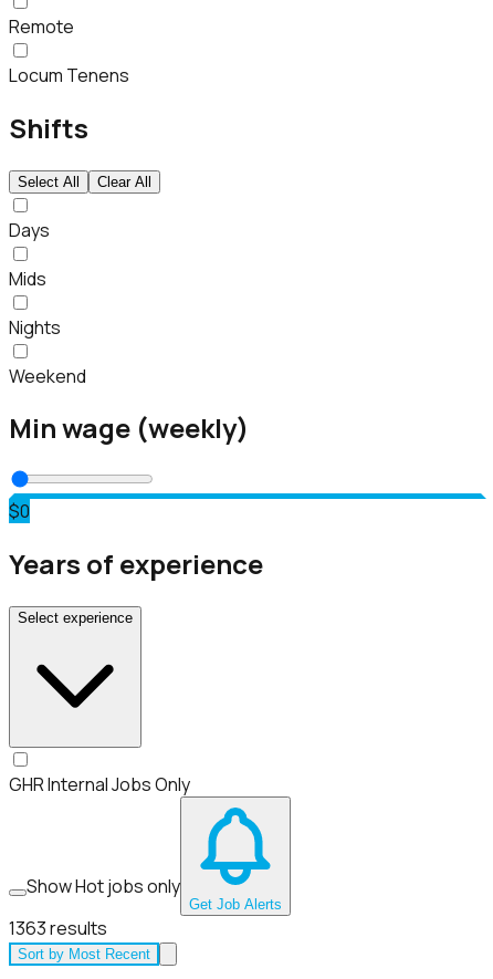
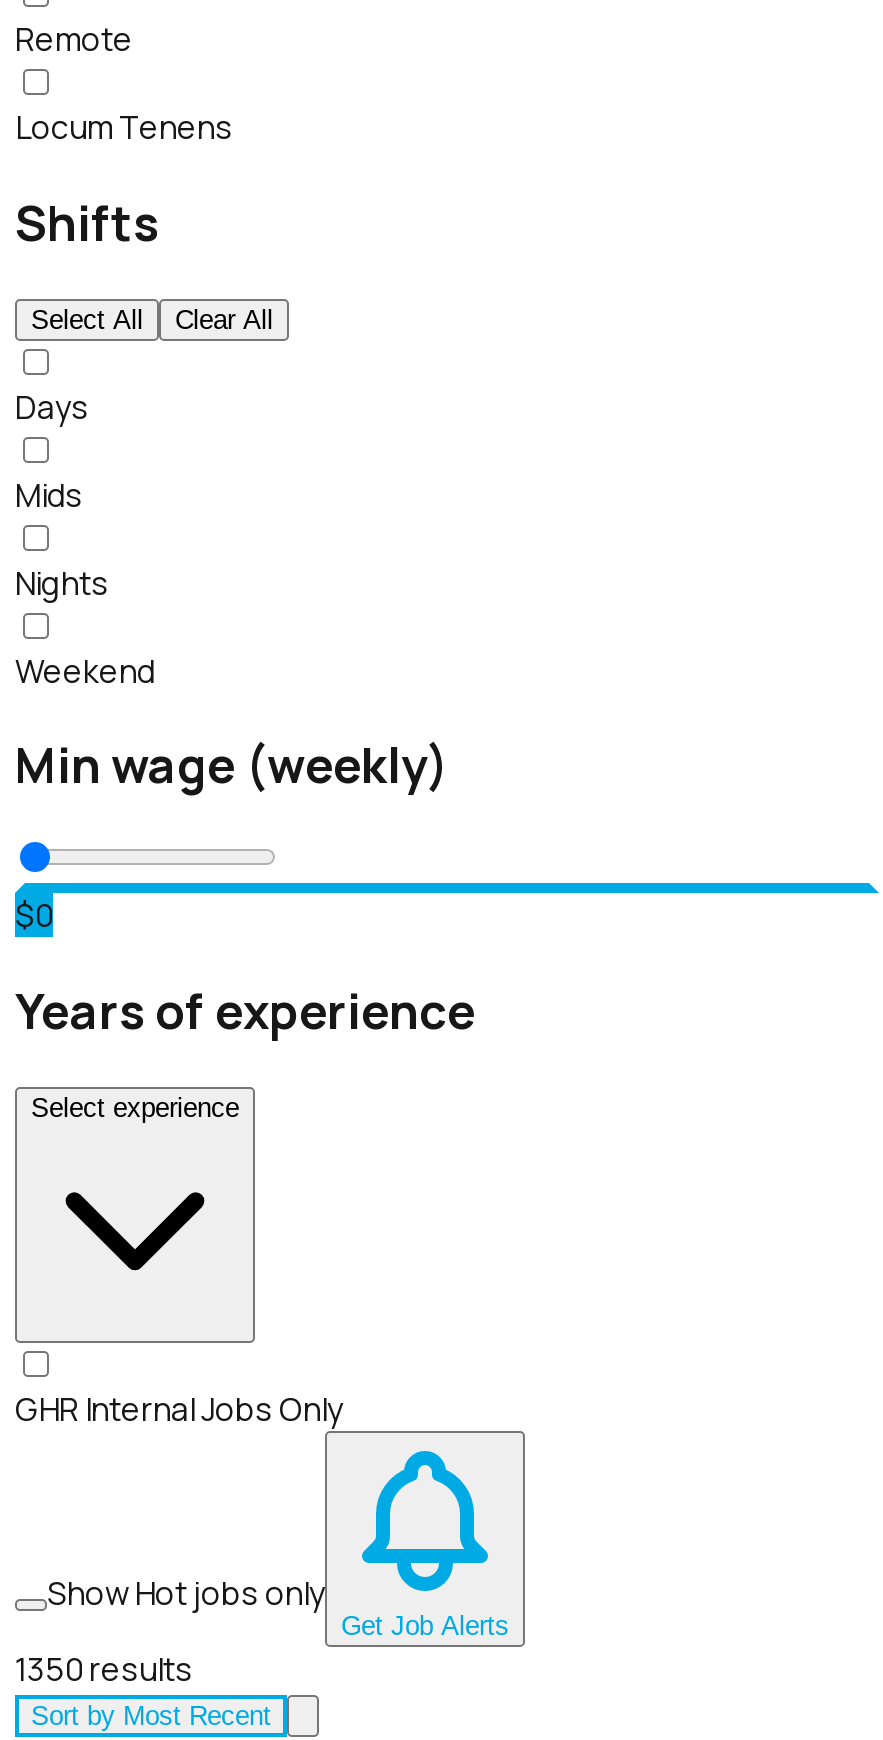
[9,916,107,940] 1363 results -> [15,1647,193,1691] 1350 results

